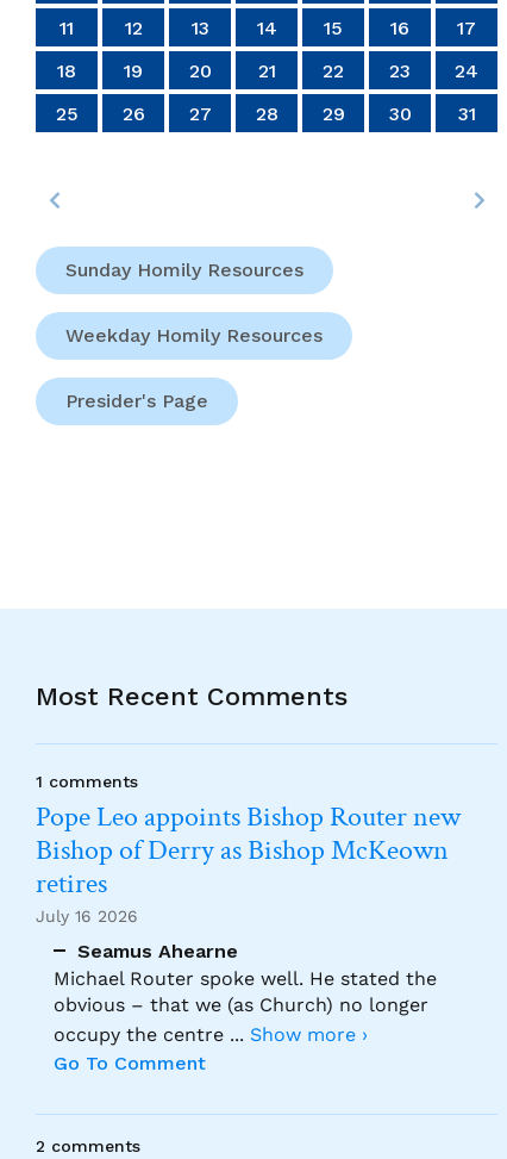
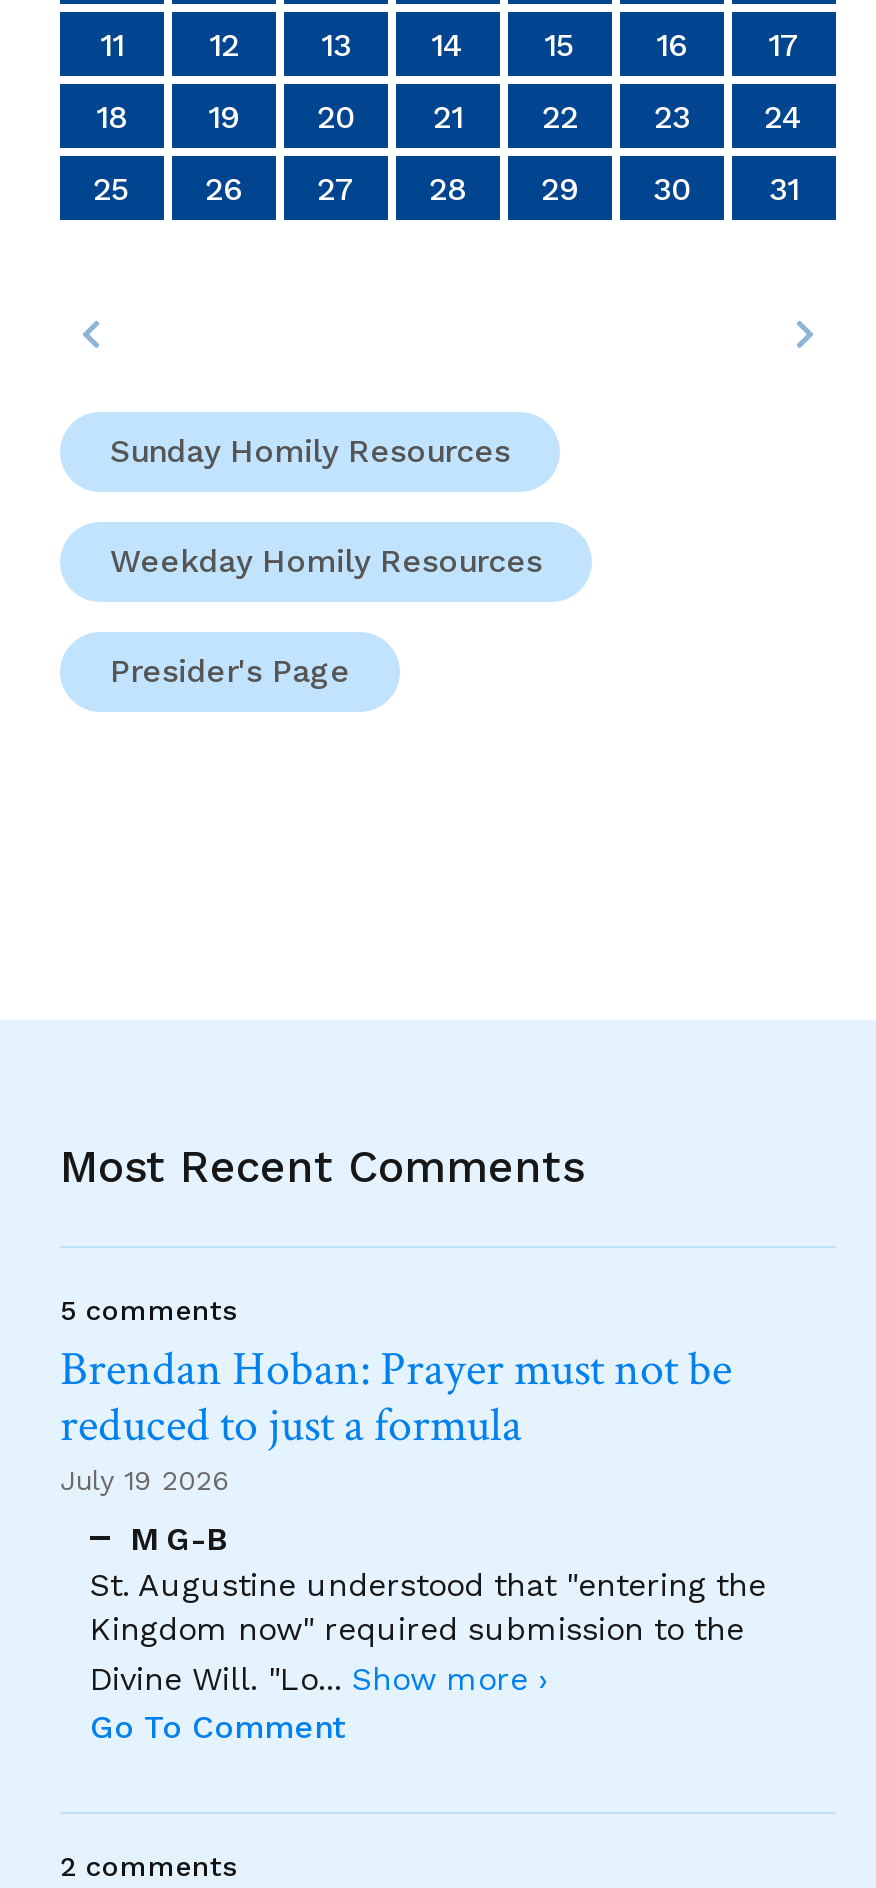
[36,772,461,926] 1 comments | Pope Leo appoints Bishop Router new | Bishop of Derry as Bishop McKeown | retires | July 16 2026 -> [60,1294,732,1496] 5 comments | Brendan Hoban: Prayer must not be | reduced to just a formula | July 19 2026
[54,939,437,1045] Seamus Ahearne | Michael Router spoke well. He stated the | obvious – that we (as Church) no longer | occupy the centre... Show more › -> [90,1519,766,1697] M G-B | St. Augustine understood that "entering the | Kingdom now" required submission to the | Divine Will. "Lo... Show more ›

